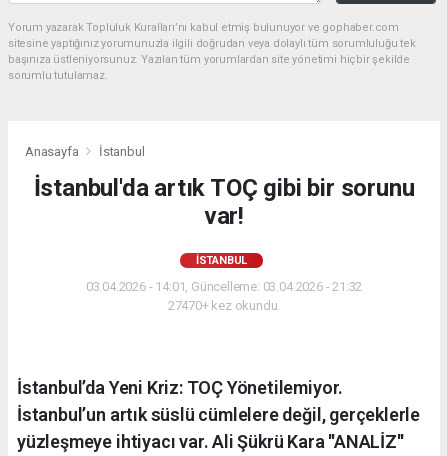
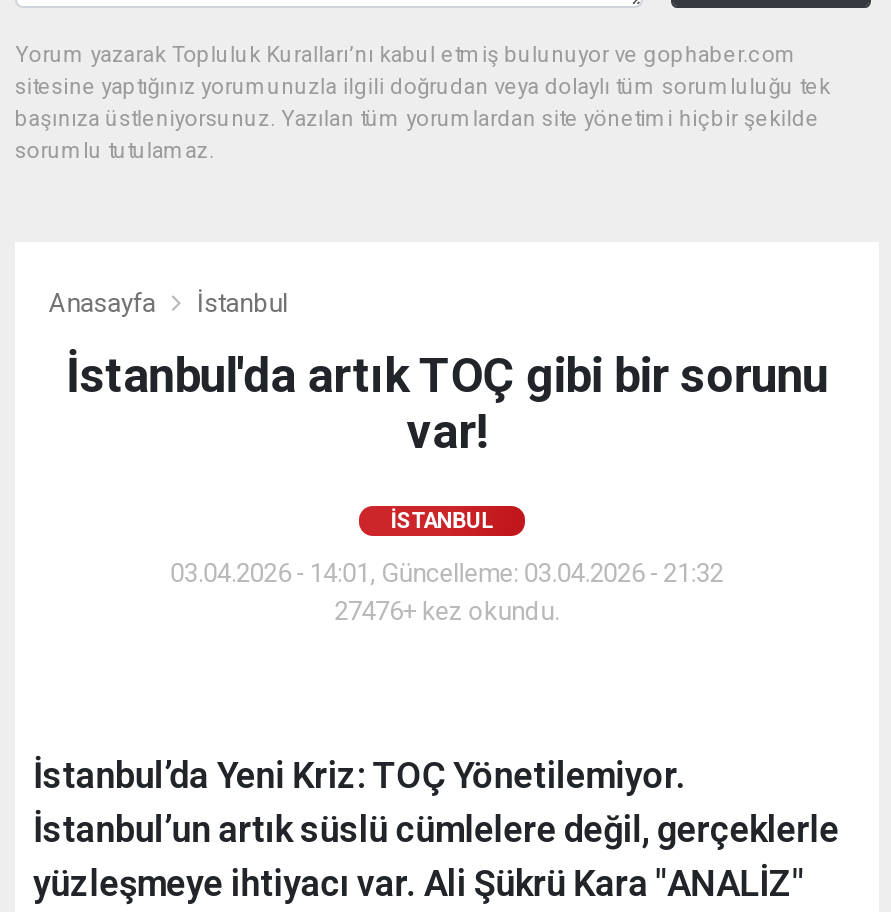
[168,298,280,313] 27470+ kez okundu. -> [334,597,560,627] 27476+ kez okundu.

